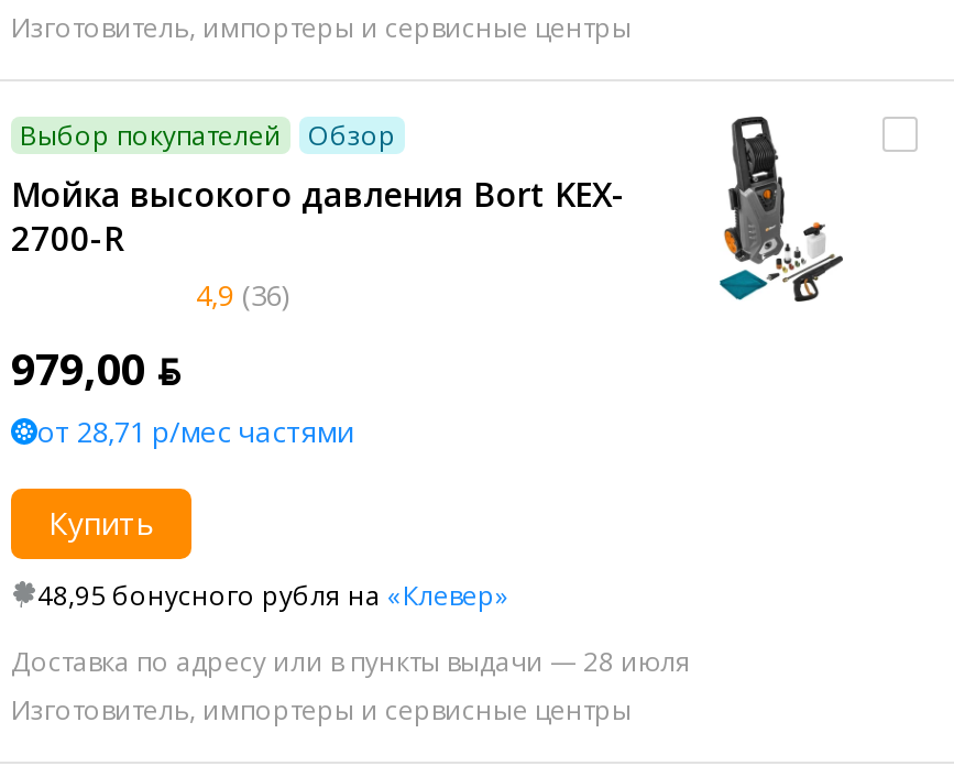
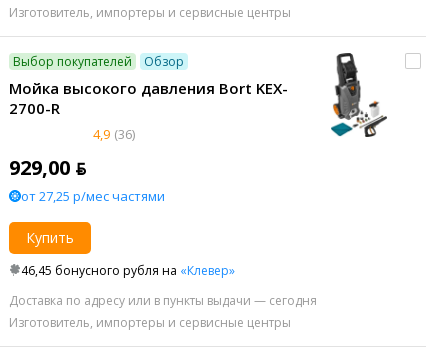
[11,339,180,398] 979,00 ƃ -> [9,154,86,181] 929,00 ƃ
[37,412,354,451] от 28,71 р/мес частями -> [21,187,165,205] от 27,25 р/мес частями
[37,577,508,614] 48,95 бонусного рубля на «Клевер» -> [21,262,235,279] 46,45 бонусного рубля на «Клевер»
[11,643,691,680] Доставка по адресу или в пункты выдачи — 28 июля -> [9,292,317,309] Доставка по адресу или в пункты выдачи — сегодня

